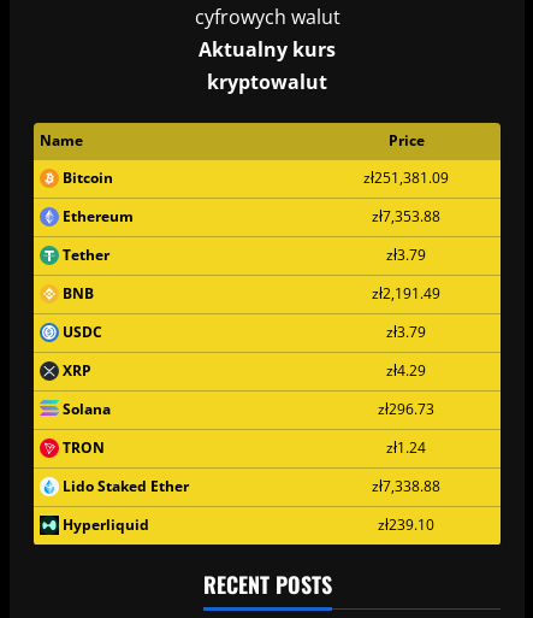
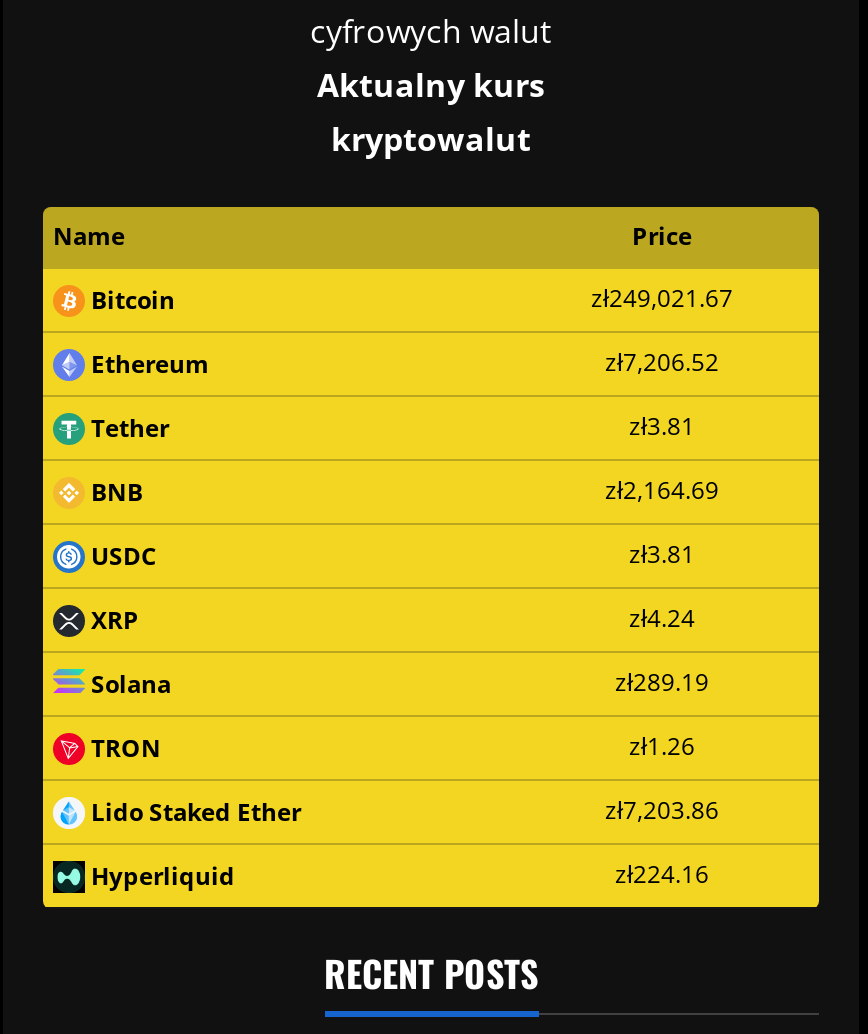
[363,167,449,188] zł251,381.09 -> [591,280,733,314] zł249,021.67
[372,206,440,226] zł7,353.88 -> [605,344,719,378] zł7,206.52
[386,244,426,265] zł3.79 -> [629,408,695,442] zł3.81
[372,283,440,303] zł2,191.49 -> [605,472,719,506] zł2,164.69
[386,321,426,342] zł3.79 -> [629,536,695,570] zł3.81
[386,360,426,380] zł4.29 -> [629,600,695,634] zł4.24
[378,398,434,419] zł296.73 -> [615,664,709,698] zł289.19
[386,437,426,457] zł1.24 -> [629,728,695,762] zł1.26
[372,475,440,496] zł7,338.88 -> [605,792,719,826] zł7,203.86
[378,514,434,535] zł239.10 -> [615,856,709,890] zł224.16

